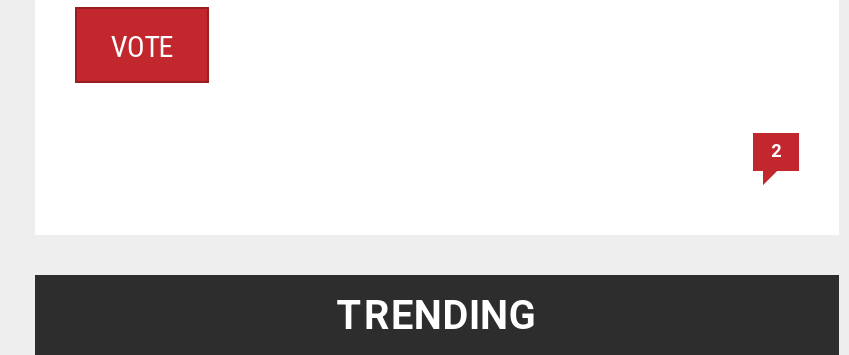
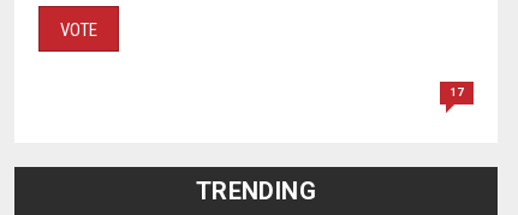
[771,139,781,165] 2 -> [451,85,463,101] 17

